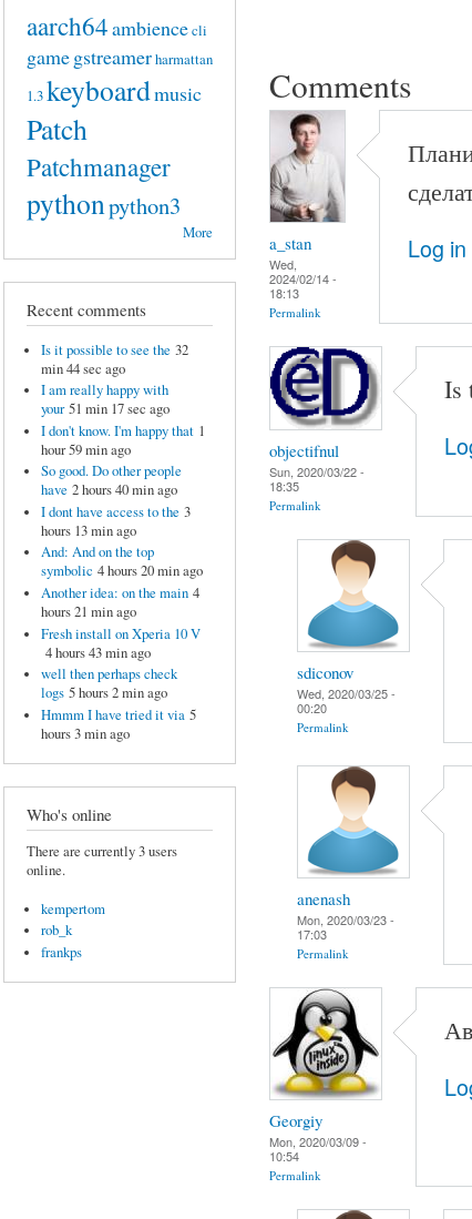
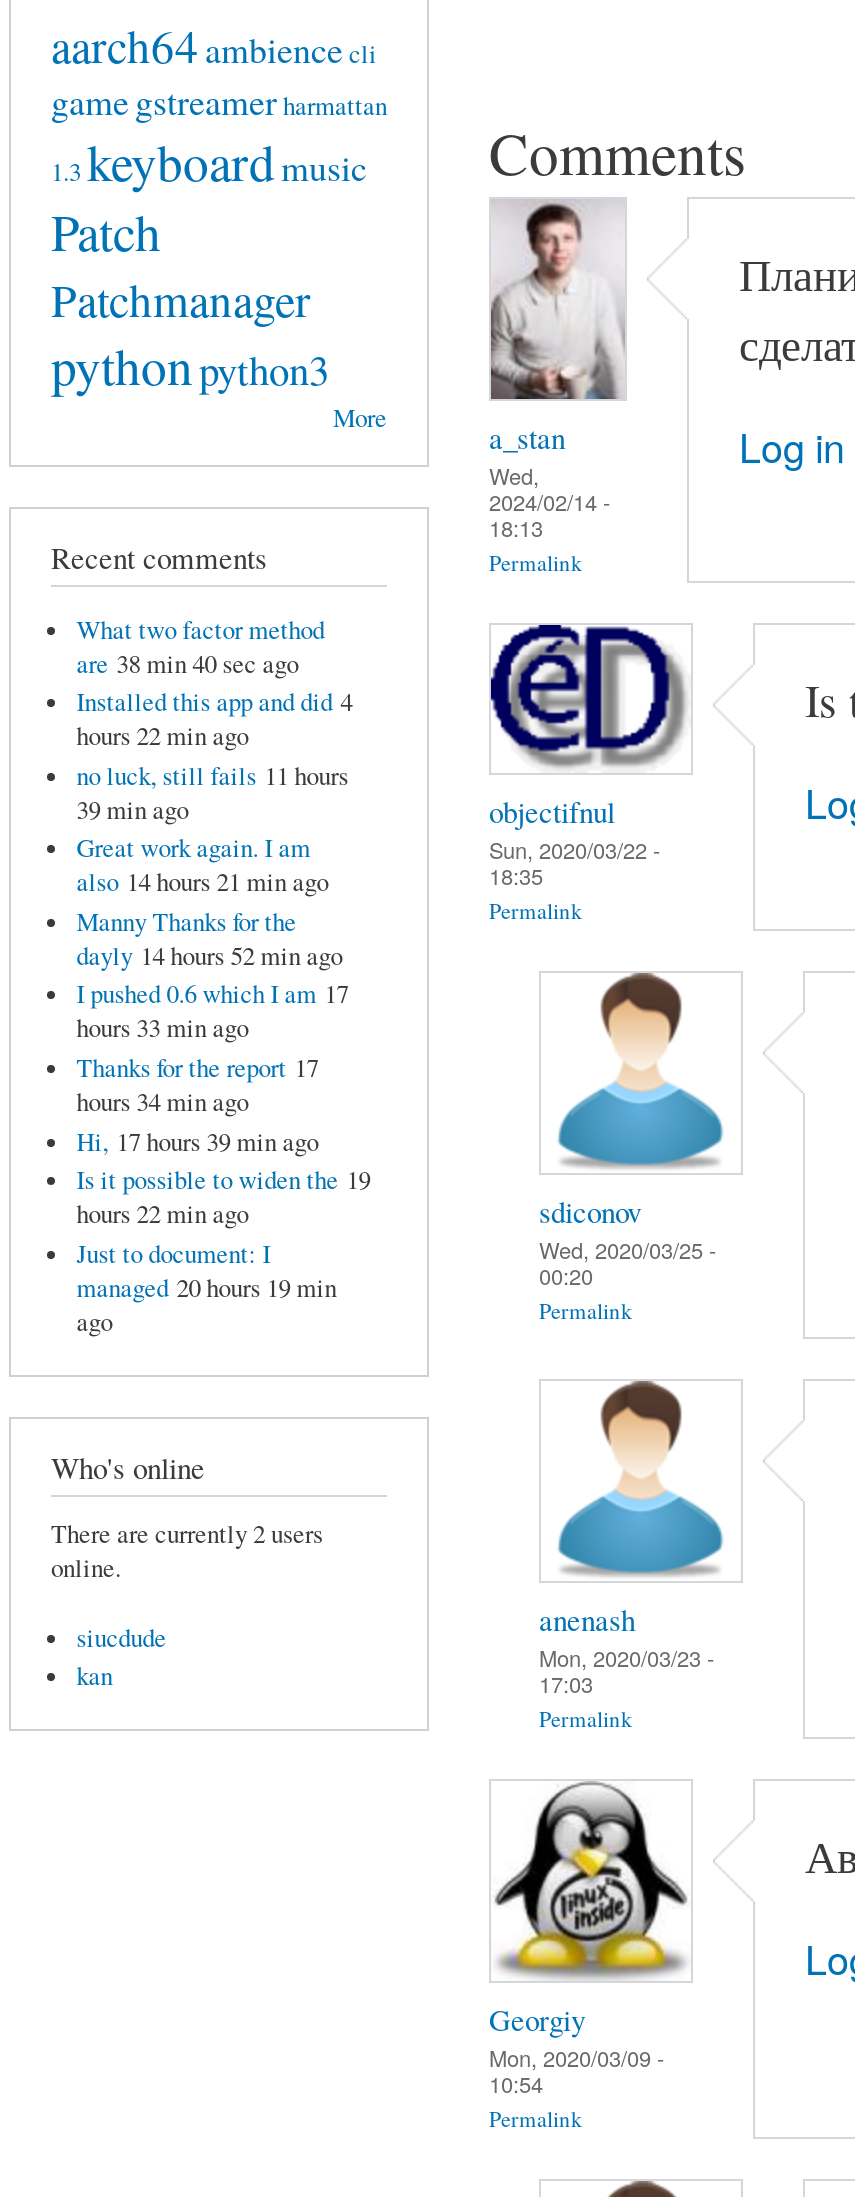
[41,340,205,743] Is it possible to see the 32 | min 44 sec ago | I am really happy with | your 51 min 17 sec ago | I don't know. I'm happy that 1 | hour 59 min ago | So good. Do other people | have 2 hours 40 min ago | I dont have access to the 3 | hours 13 min ago | And: And on the top | symbolic 4 hours 20 min ago | Another idea: on the main 4 | hours 21 min ago | Fresh install on Xperia 10 V | 4 hours 43 min ago | well then perhaps check | logs 5 hours 2 min ago | Hmmm I have tried it via 5 | hours 3 min ago -> [77,612,371,1338] What two factor method | are 38 min 40 sec ago | Installed this app and did 4 | hours 22 min ago | no luck, still fails 11 hours | 39 min ago | Great work again. I am | also 14 hours 21 min ago | Manny Thanks for the | dayly 14 hours 52 min ago | I pushed 0.6 which I am 17 | hours 33 min ago | Thanks for the report 17 | hours 34 min ago | Hi, 17 hours 39 min ago | Is it possible to widen the 19 | hours 22 min ago | Just to document: I | managed 20 hours 19 min | ago
[27,842,177,861] There are currently 3 users -> [51,1517,323,1551] There are currently 2 users
[41,899,105,961] kempertom | rob_k | frankps -> [77,1620,167,1693] siucdude | kan

